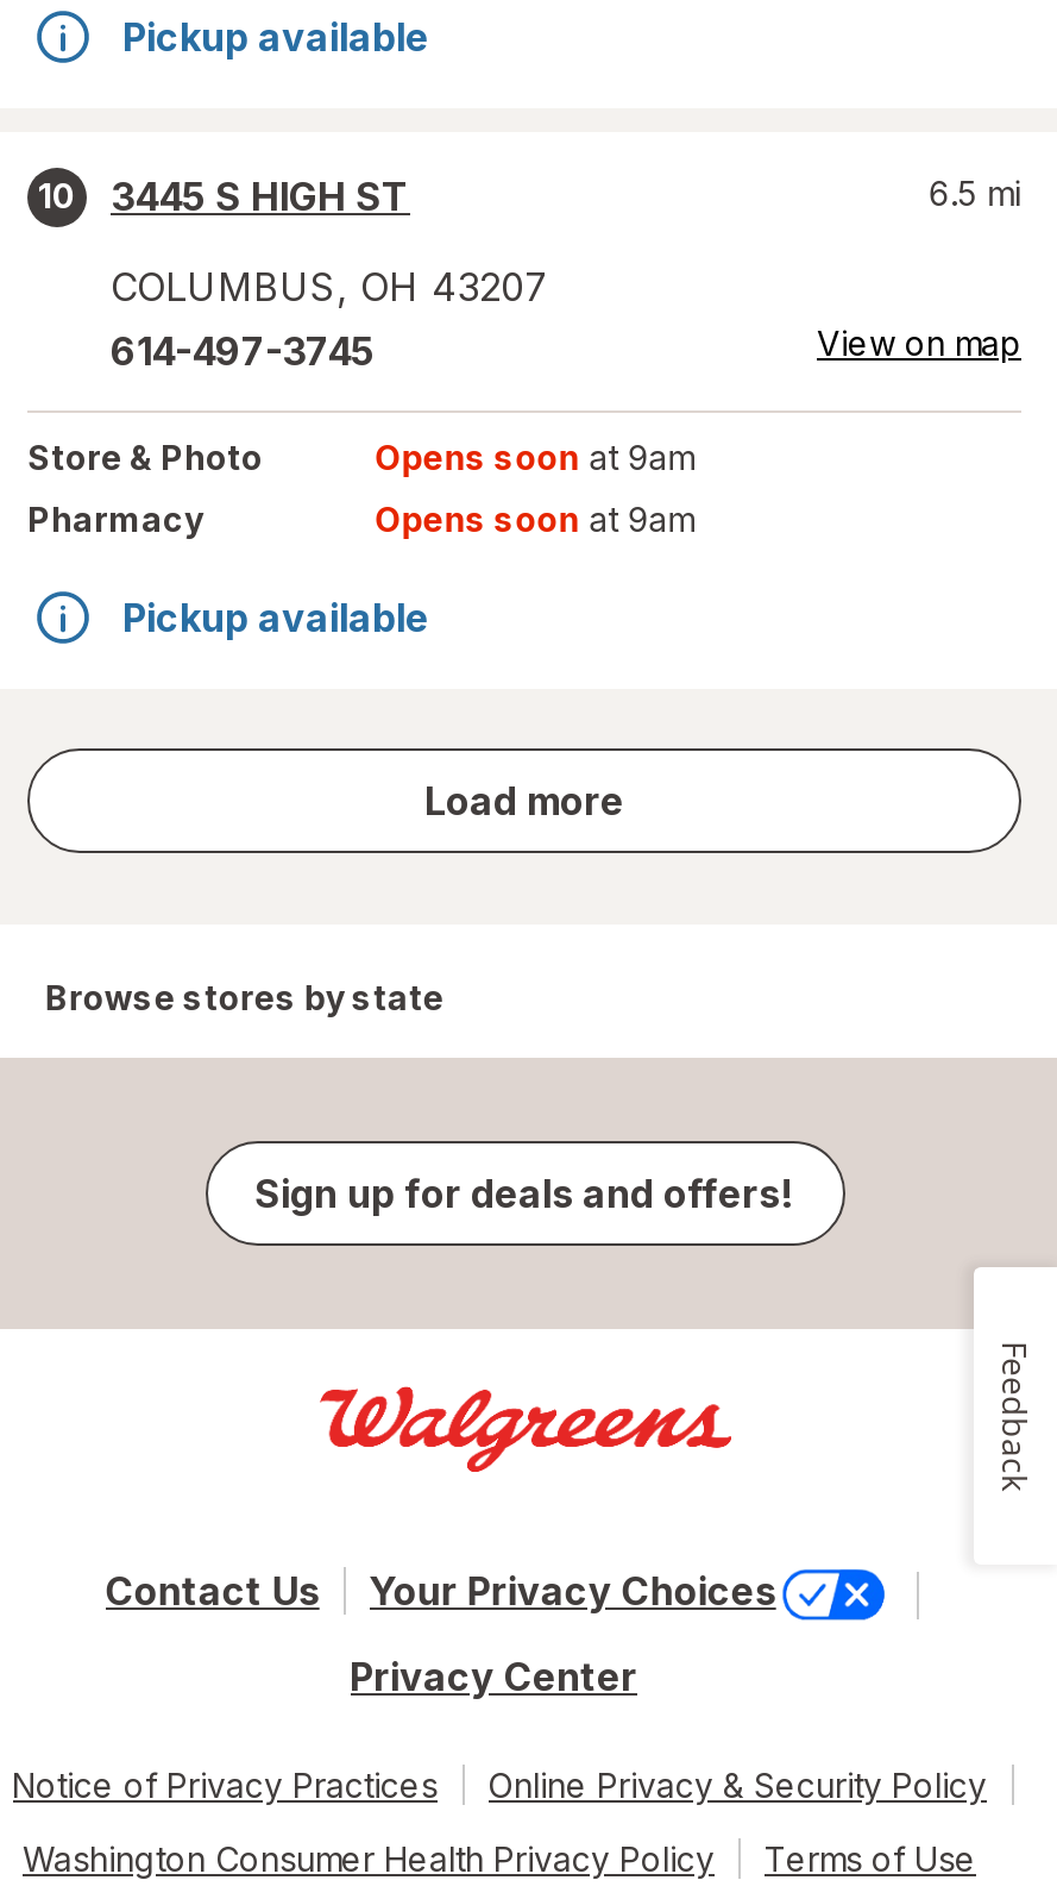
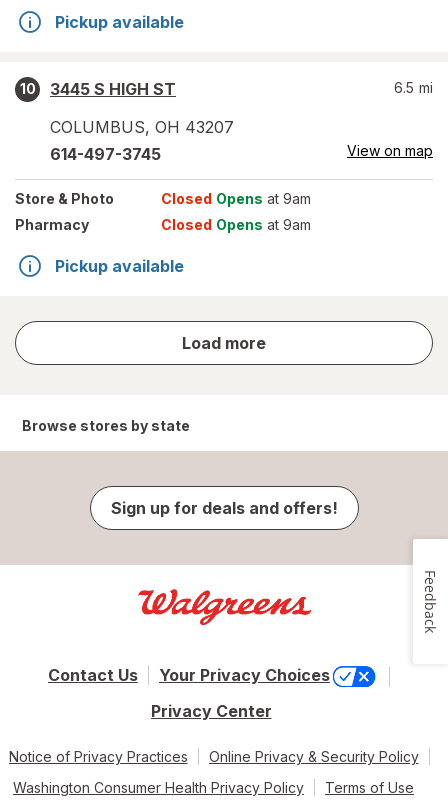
[375,437,694,477] Opens soon at 9am -> [161,190,311,207] Closed Opens at 9am
[375,499,694,539] Opens soon at 9am -> [161,216,311,233] Closed Opens at 9am

